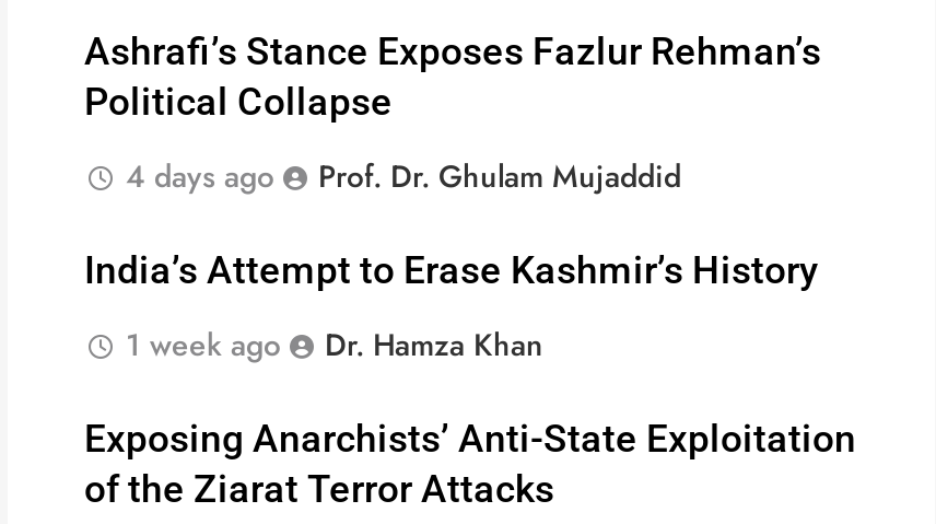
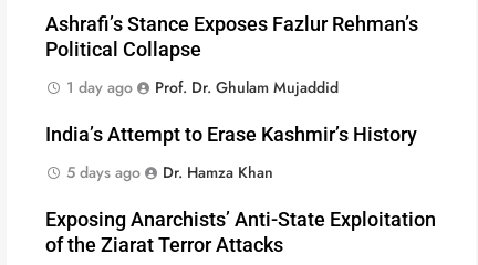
[126,153,681,197] 4 days ago Prof. Dr. Ghulam Mujaddid -> [66,76,339,98] 1 day ago Prof. Dr. Ghulam Mujaddid
[126,322,543,366] 1 week ago Dr. Hamza Khan -> [66,161,273,183] 5 days ago Dr. Hamza Khan

